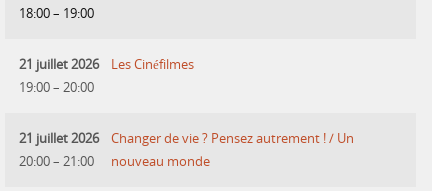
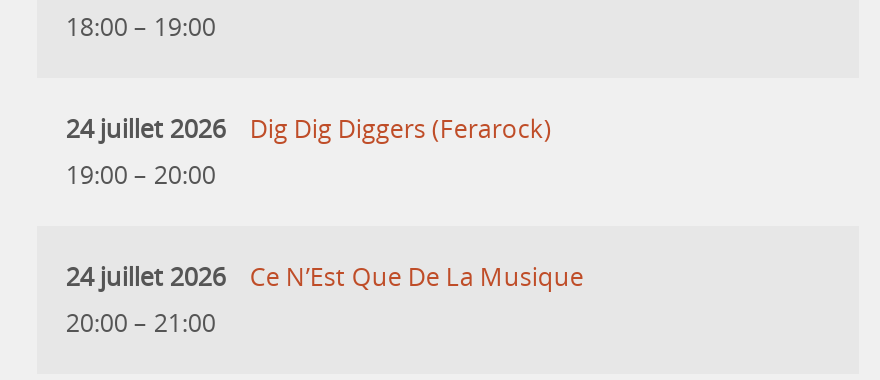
[19,55,99,72] 21 juillet 2026 -> [66,111,226,145] 24 juillet 2026
[111,55,194,72] Les Cinéfilmes -> [250,111,552,145] Dig Dig Diggers (Ferarock)
[19,129,99,146] 21 juillet 2026 -> [66,259,226,293] 24 juillet 2026
[111,129,354,169] Changer de vie ? Pensez autrement ! / Un | nouveau monde -> [250,259,584,293] Ce N’Est Que De La Musique

